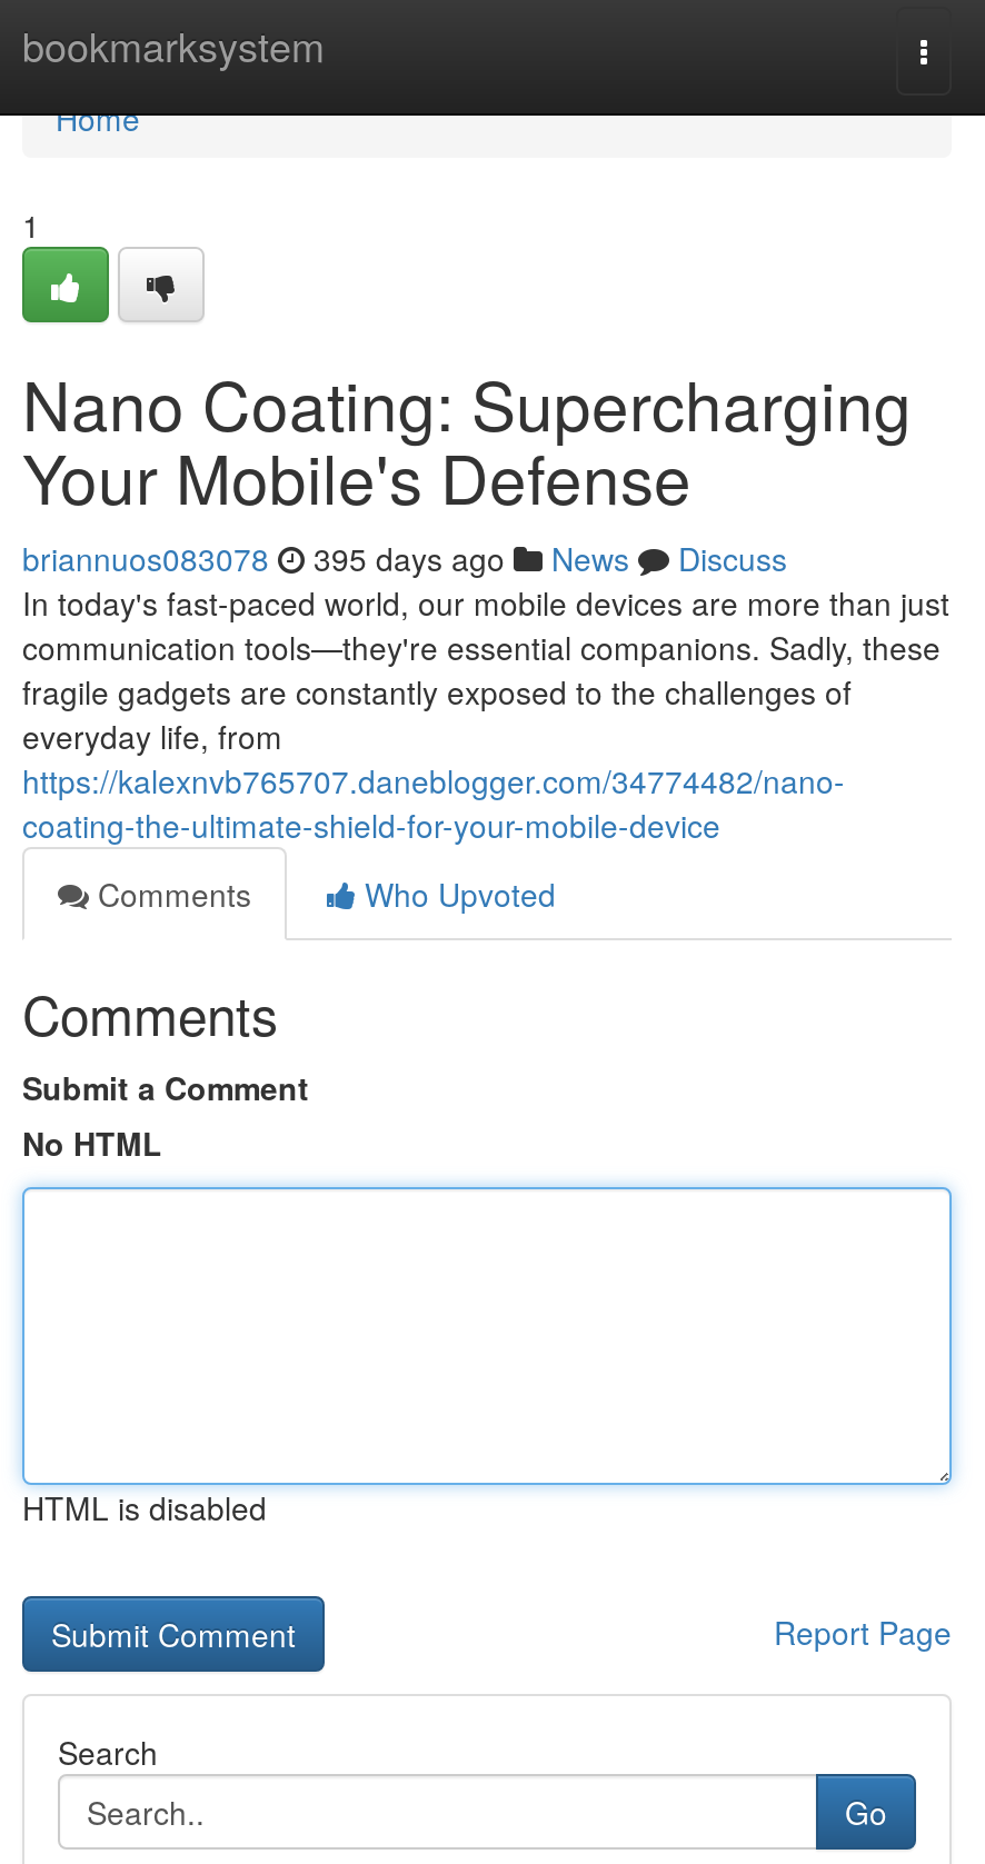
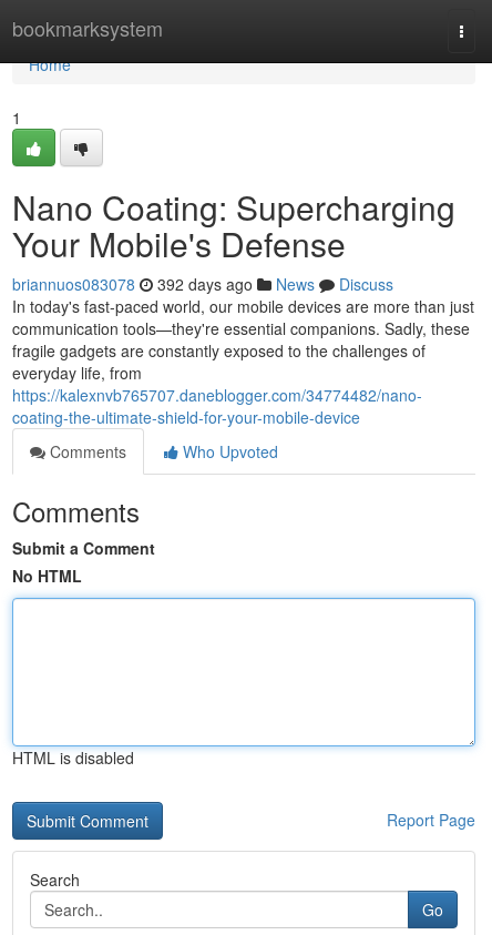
[22,536,787,580] briannuos083078 395 days ago News Discuss -> [12,273,393,295] briannuos083078 392 days ago News Discuss

